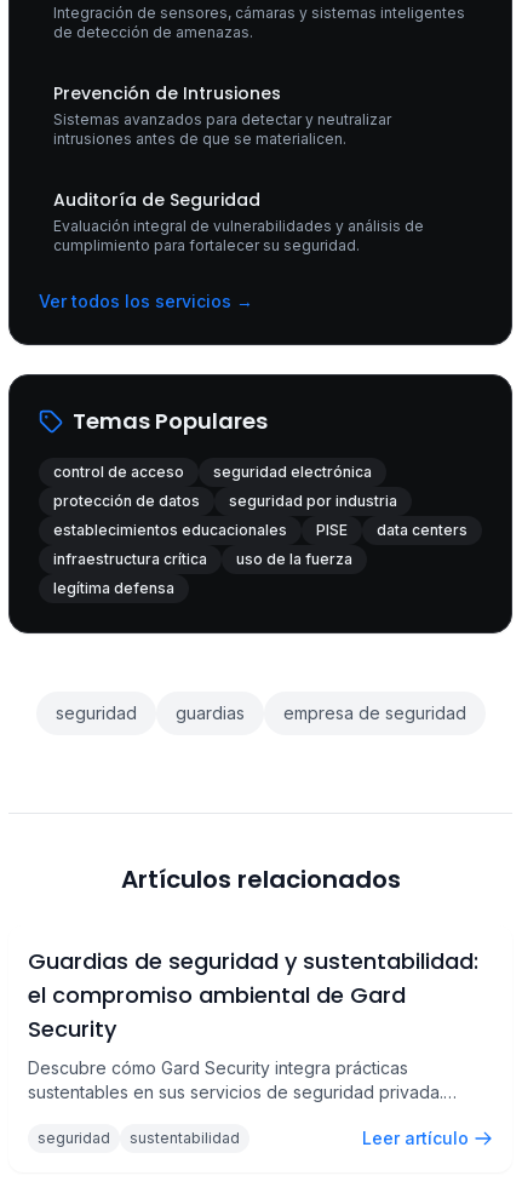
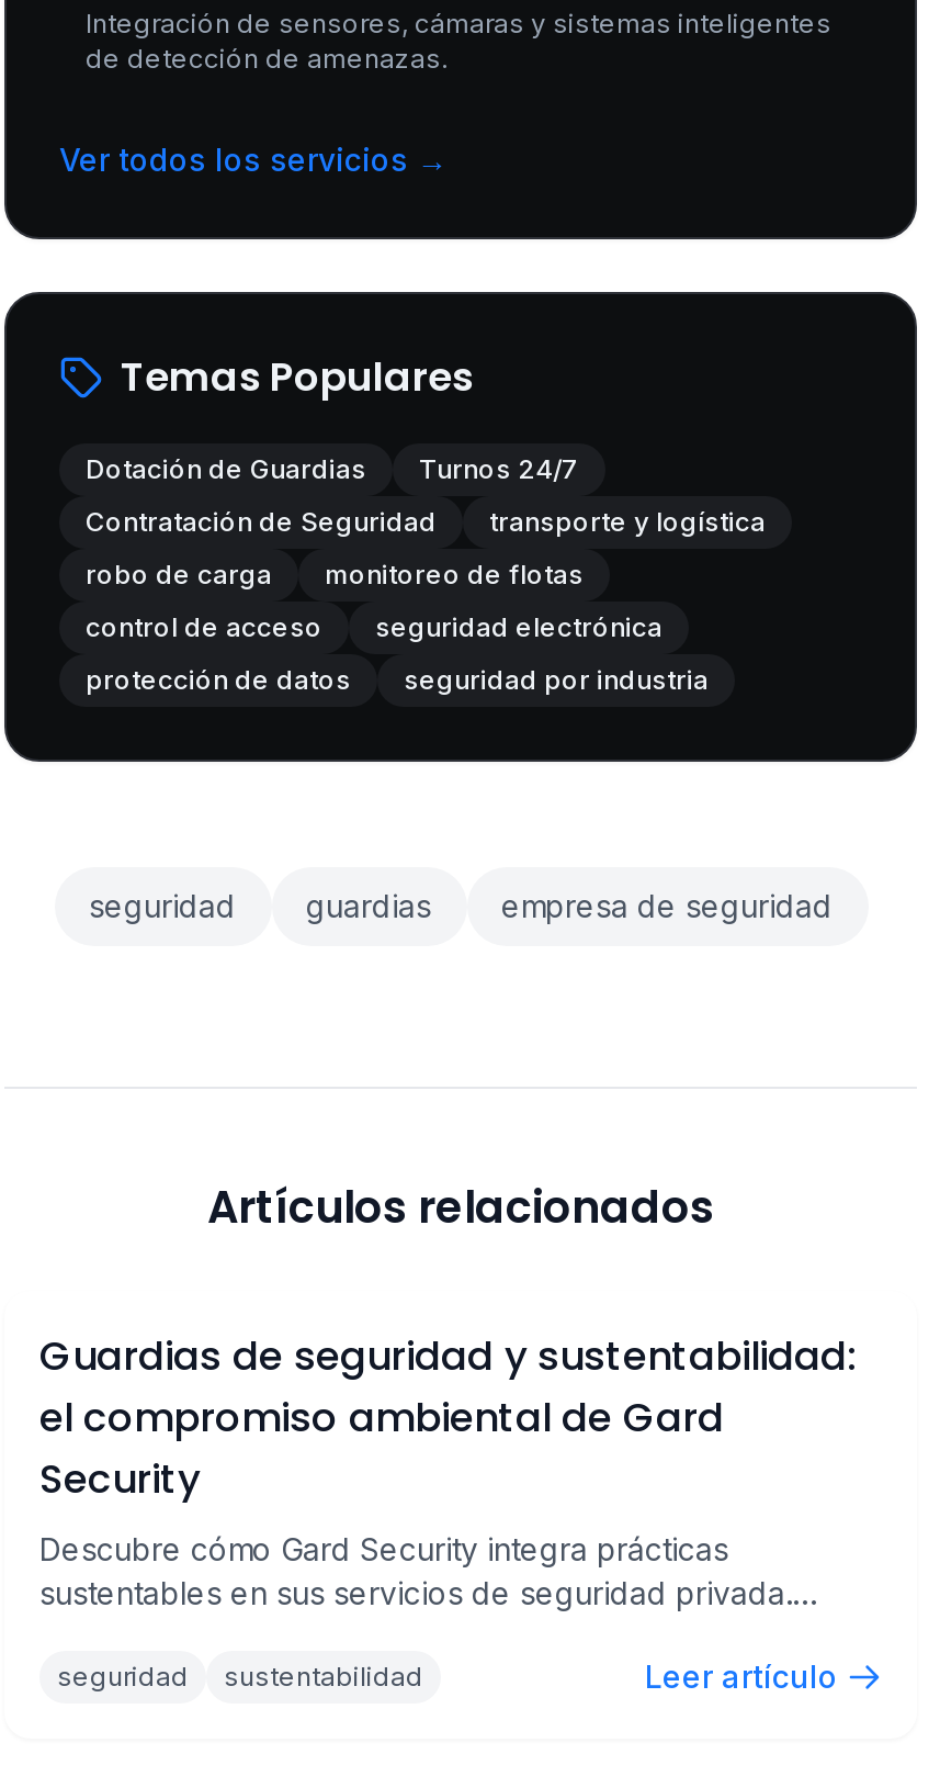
[53,81,424,254] Prevención de Intrusiones | Sistemas avanzados para detectar y neutralizar | intrusiones antes de que se materialicen. | Auditoría de Seguridad | Evaluación integral de vulnerabilidades y análisis de | cumplimiento para fortalecer su seguridad. -> none
none -> [86,452,766,591] Dotación de Guardias | Turnos 24/7 | Contratación de Seguridad | transporte y logística | robo de carga | monitoreo de flotas
[53,521,467,597] establecimientos educacionales | PISE | data centers | infraestructura crítica | uso de la fuerza | legítima defensa -> none

